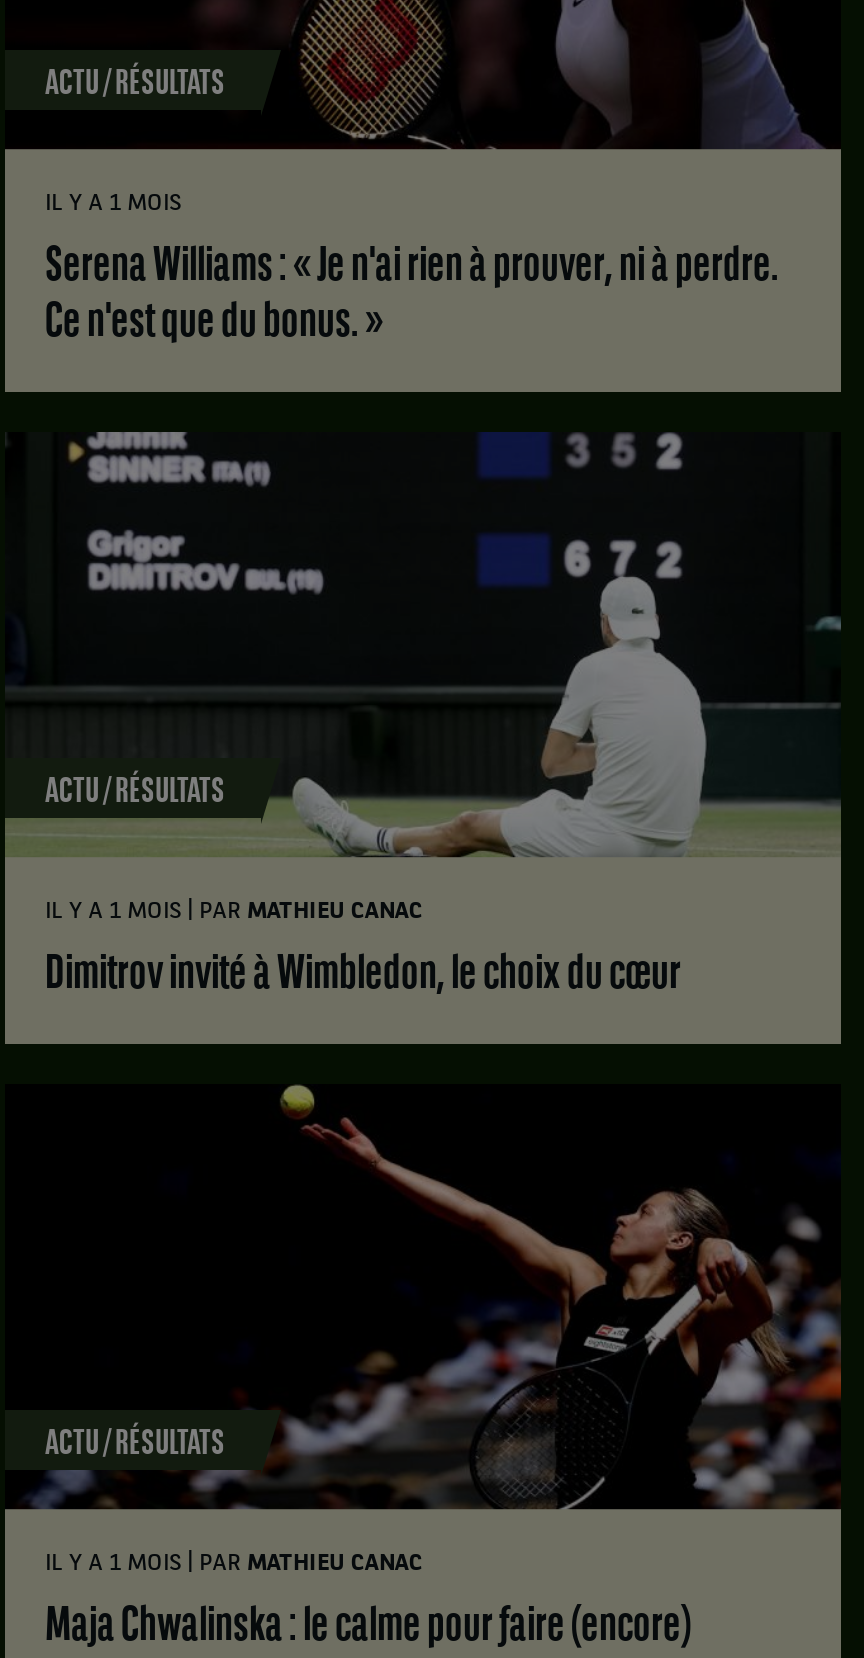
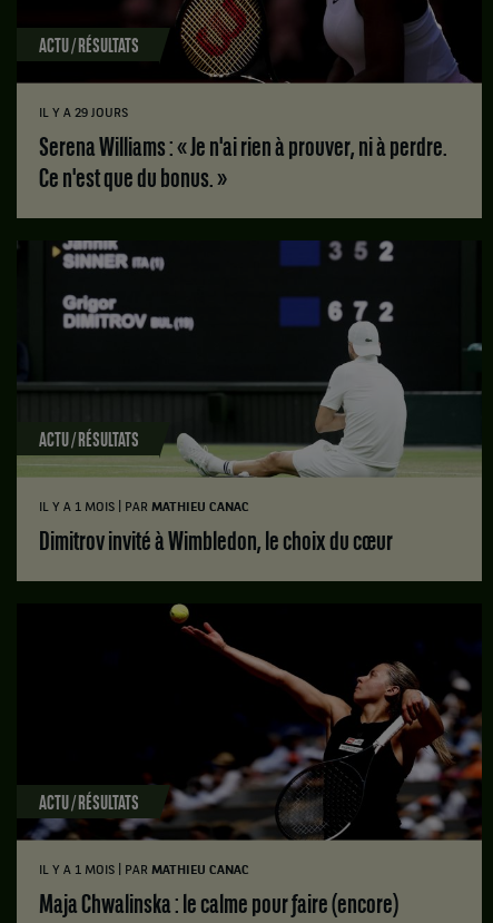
[45,193,181,215] IL Y A 1 MOIS -> [39,108,128,120] IL Y A 29 JOURS

